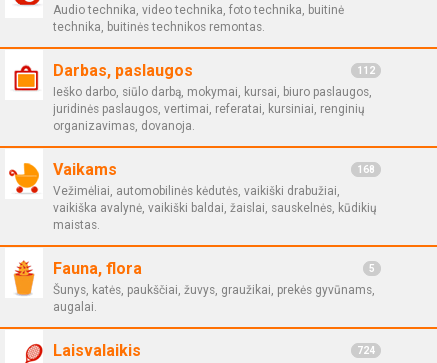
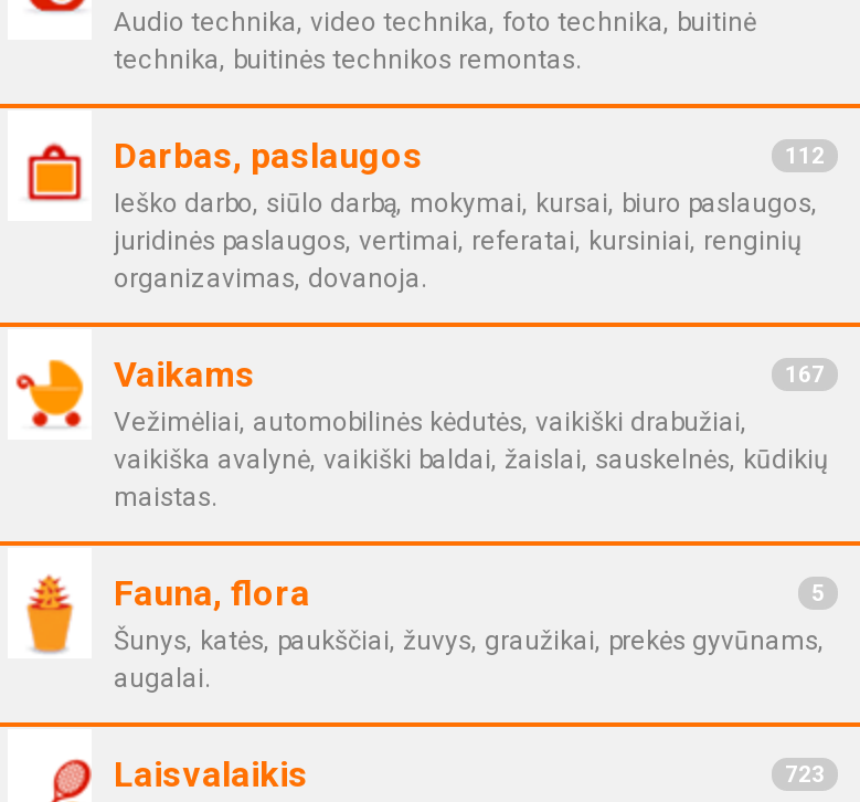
[357,164,375,175] 168 -> [785,362,825,387] 167
[357,345,375,356] 724 -> [785,762,825,787] 723

